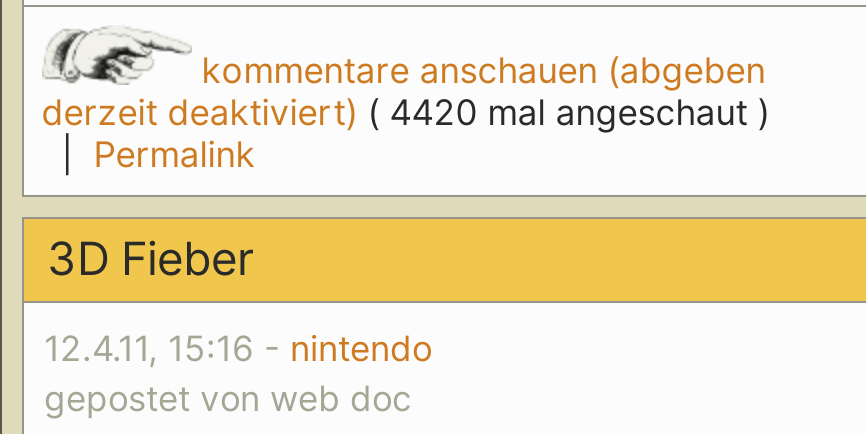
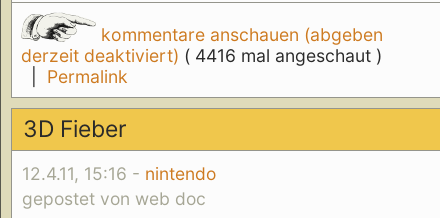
[42,93,770,135] derzeit deaktiviert) ( 4420 mal angeschaut ) -> [21,46,382,67] derzeit deaktiviert) ( 4416 mal angeschaut )

